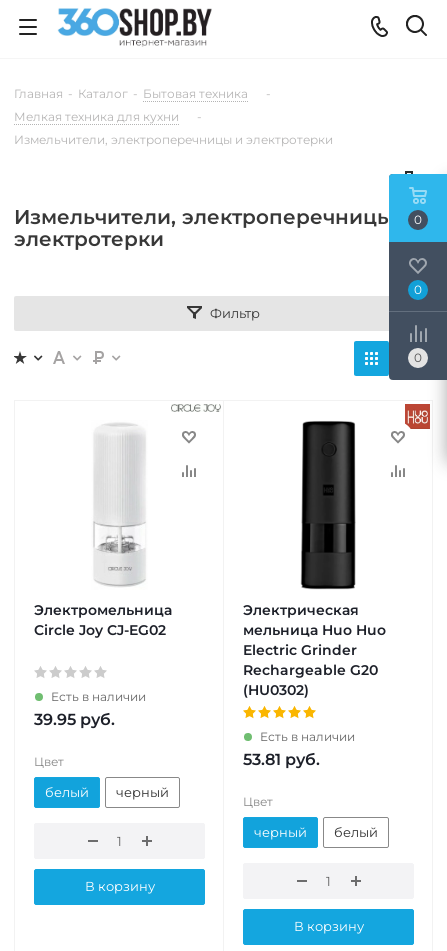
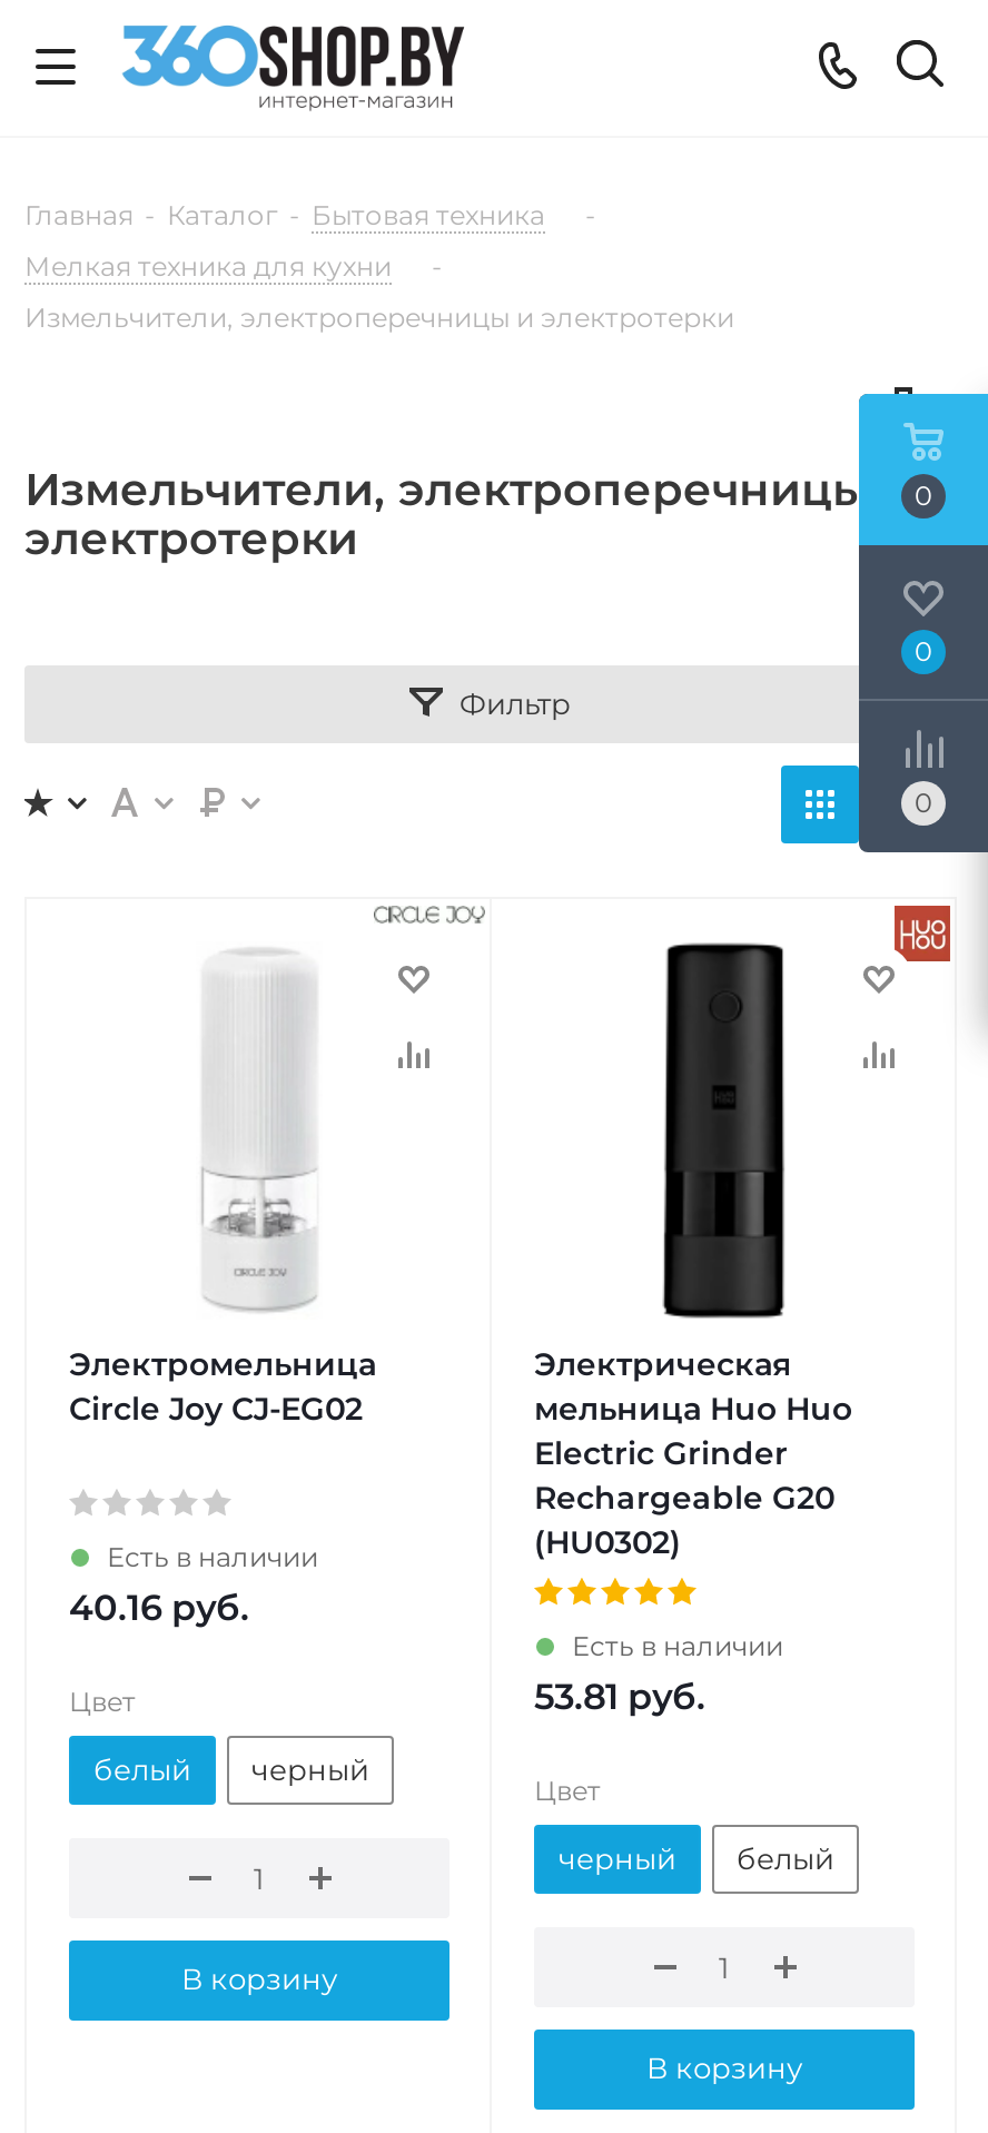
[34,710,115,729] 39.95 руб. -> [69,1587,249,1629] 40.16 руб.

